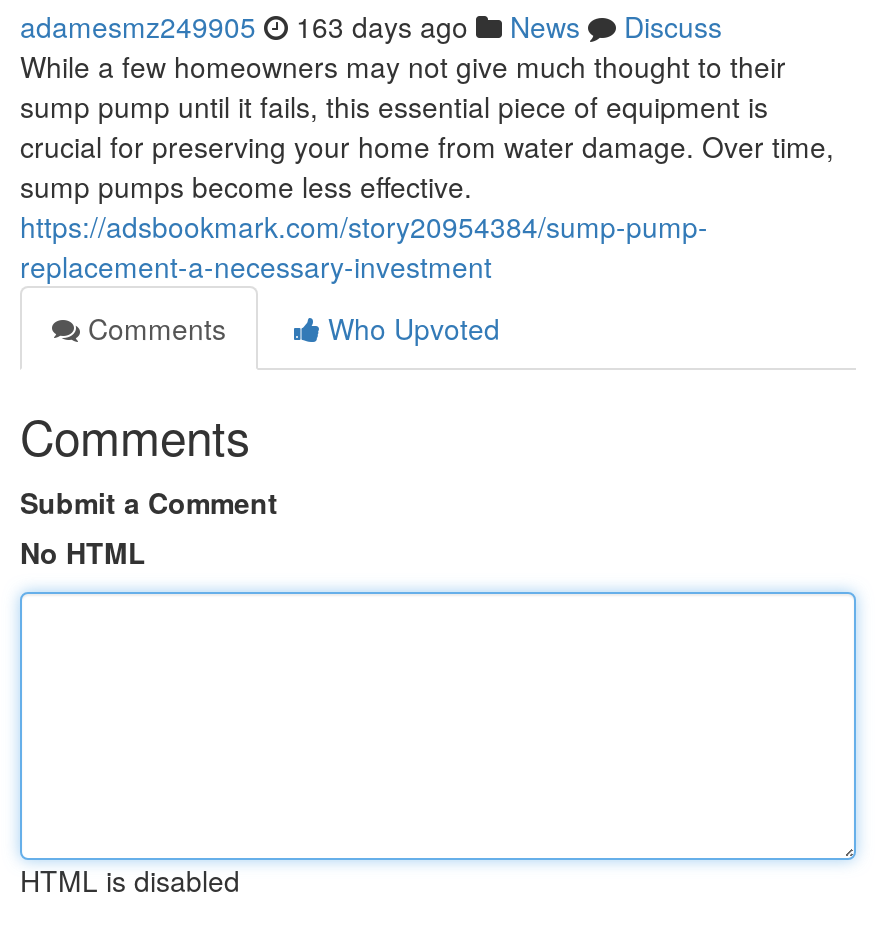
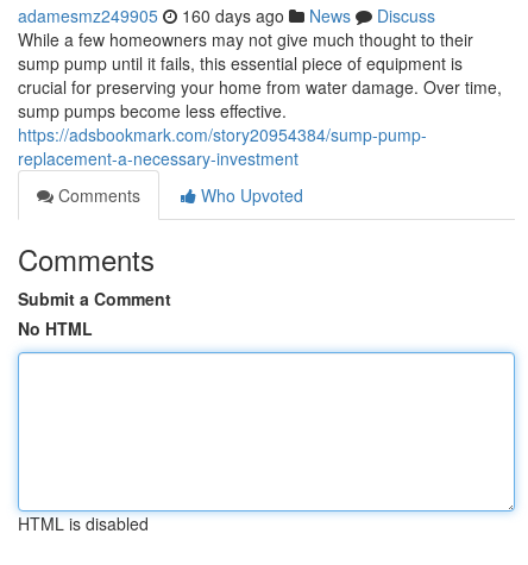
[20,6,722,46] adamesmz249905 163 days ago News Discuss -> [18,4,435,27] adamesmz249905 160 days ago News Discuss

